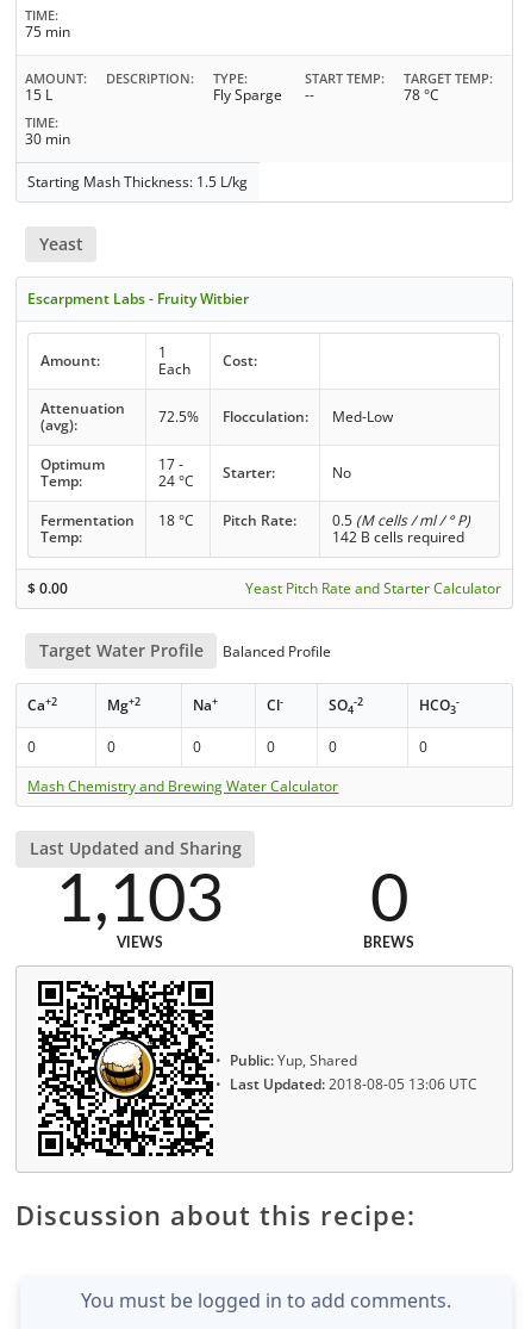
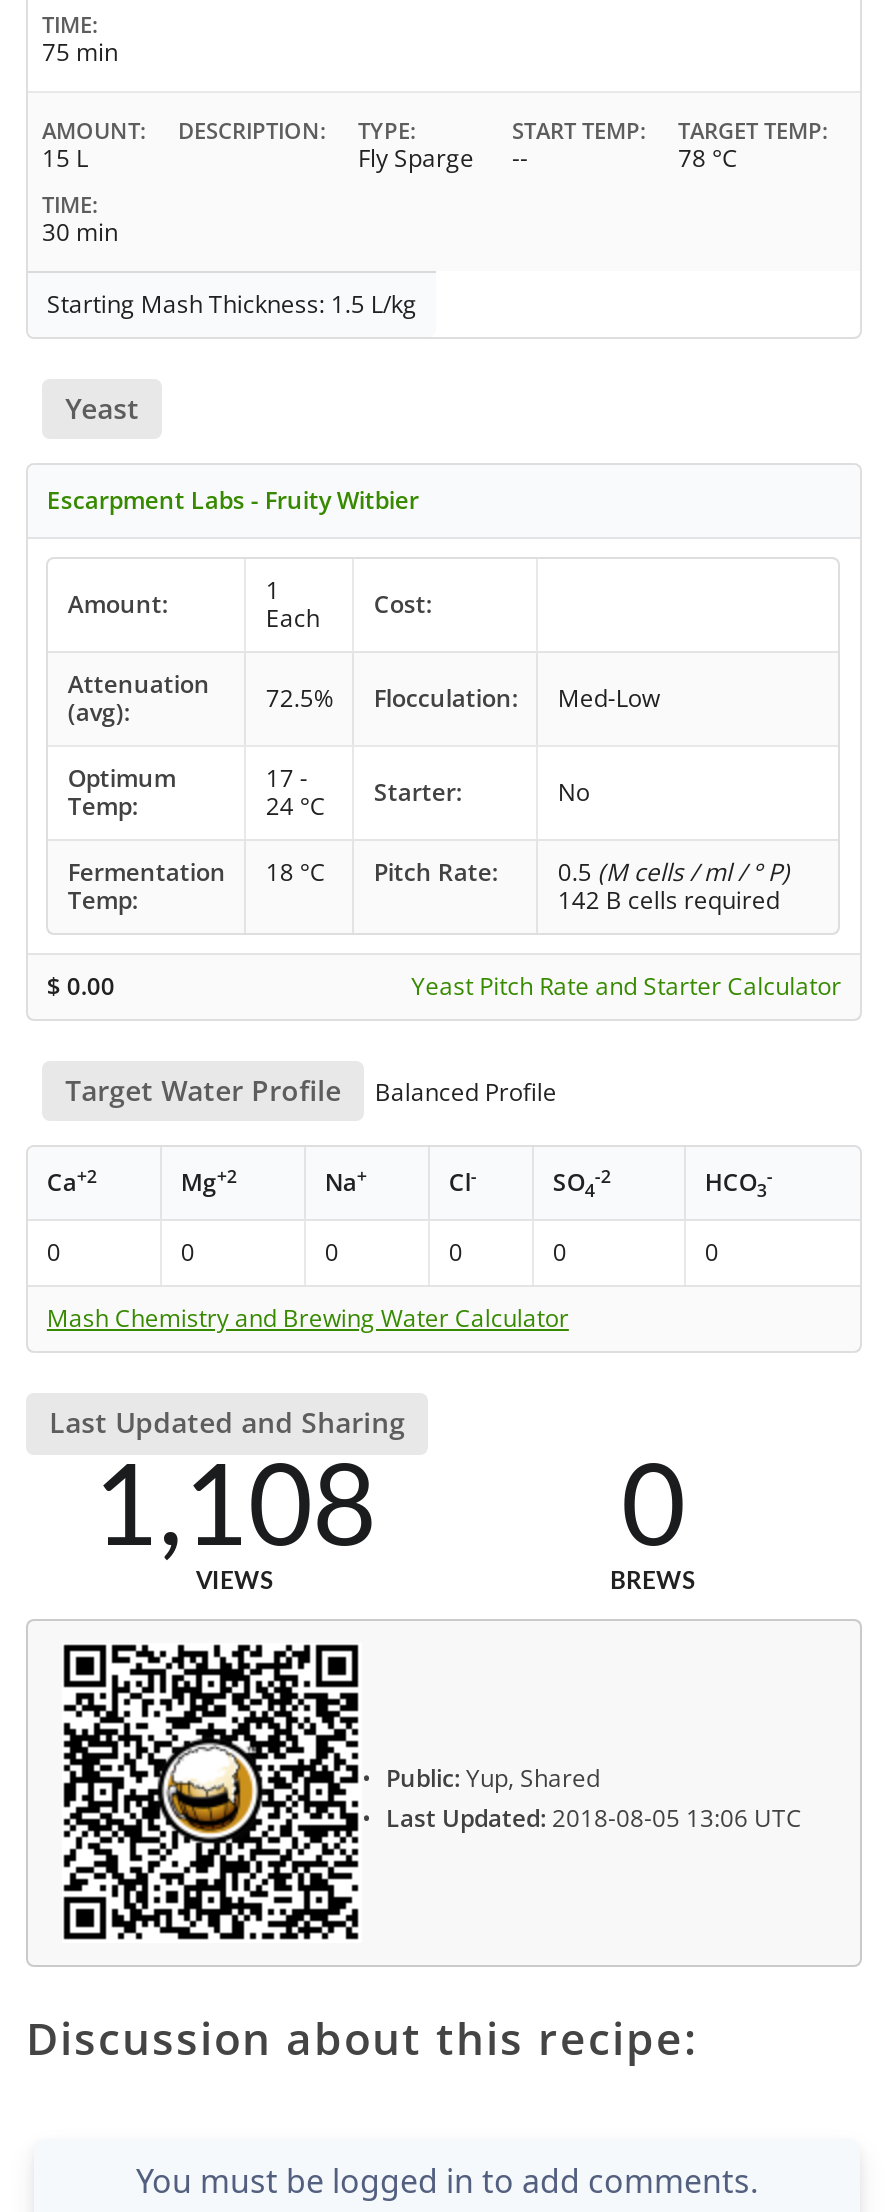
[56,867,224,934] 1,103 -> [94,1454,376,1566] 1,108

